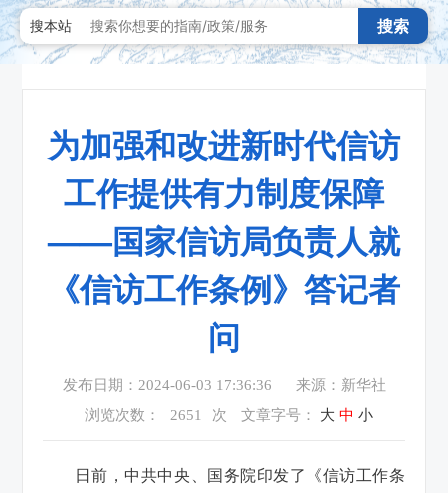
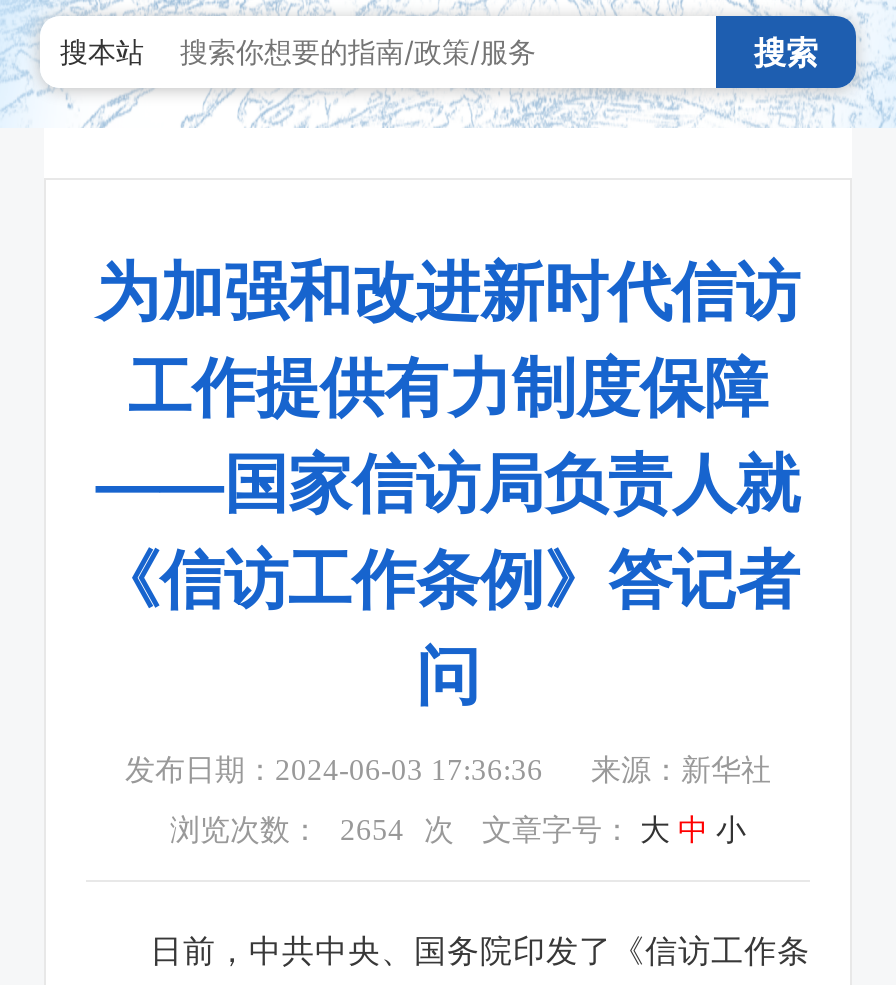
[85,407,373,423] 浏览次数： 2651 次 文章字号：大 中 小 -> [170,814,746,846] 浏览次数： 2654 次 文章字号：大 中 小

